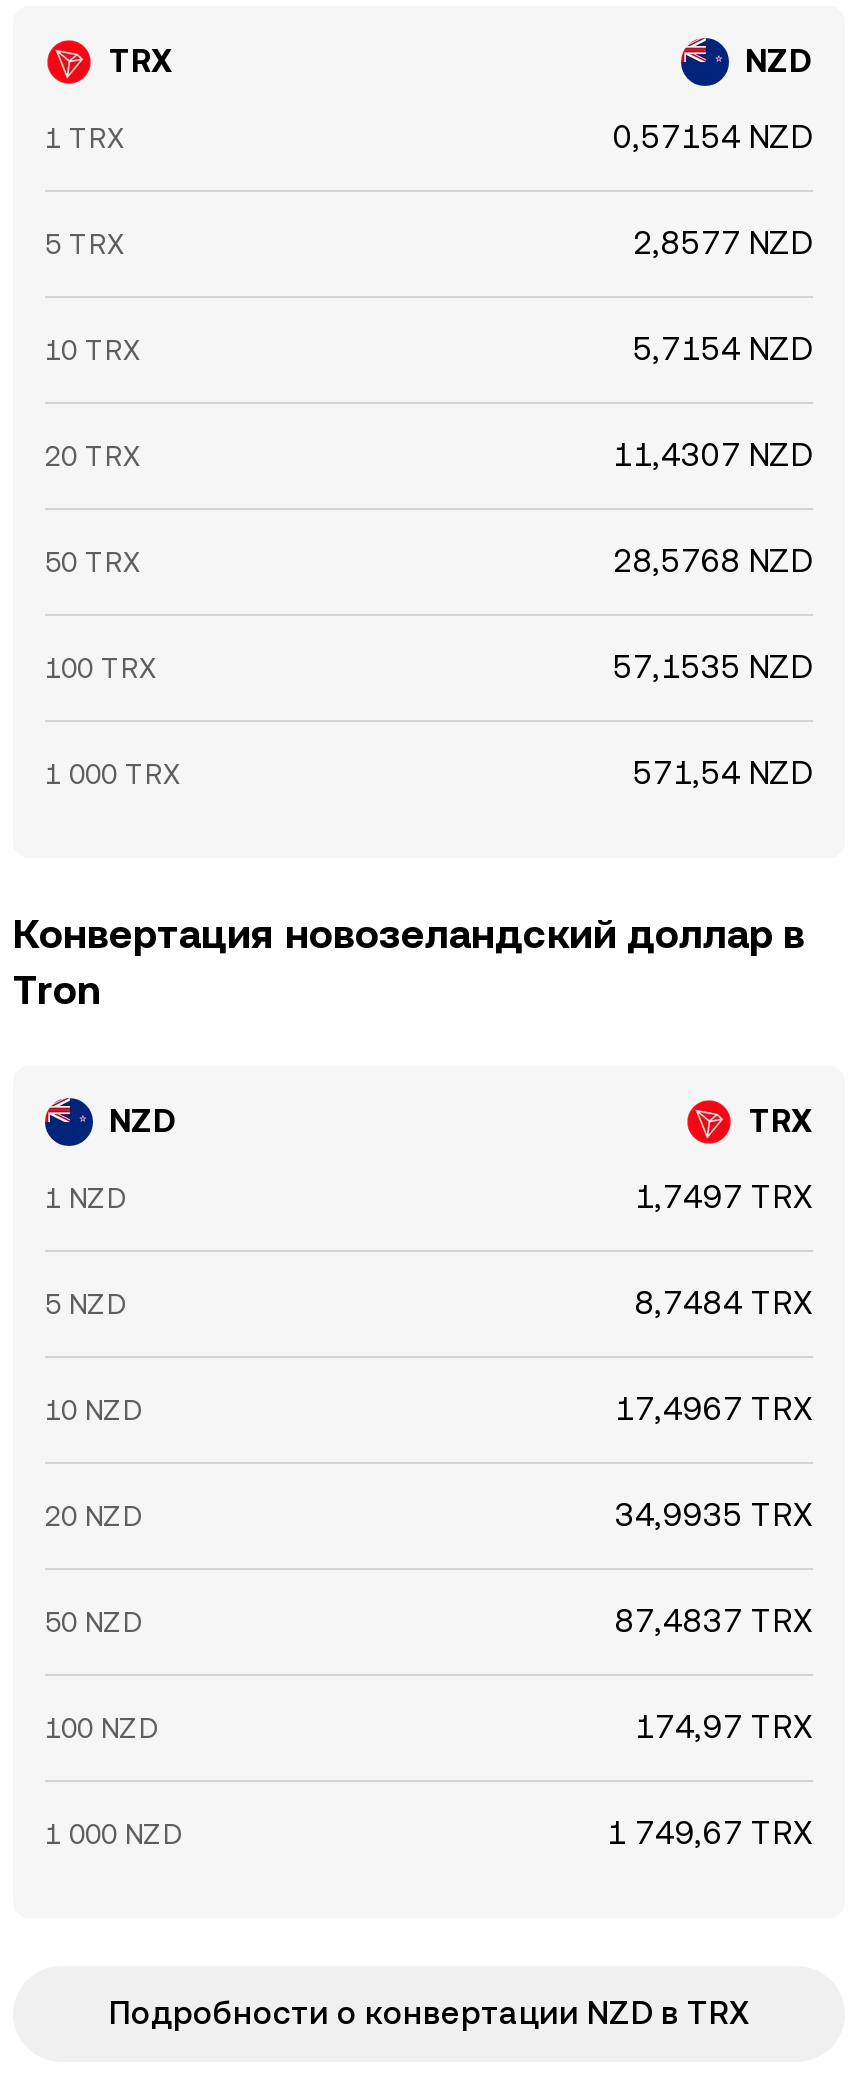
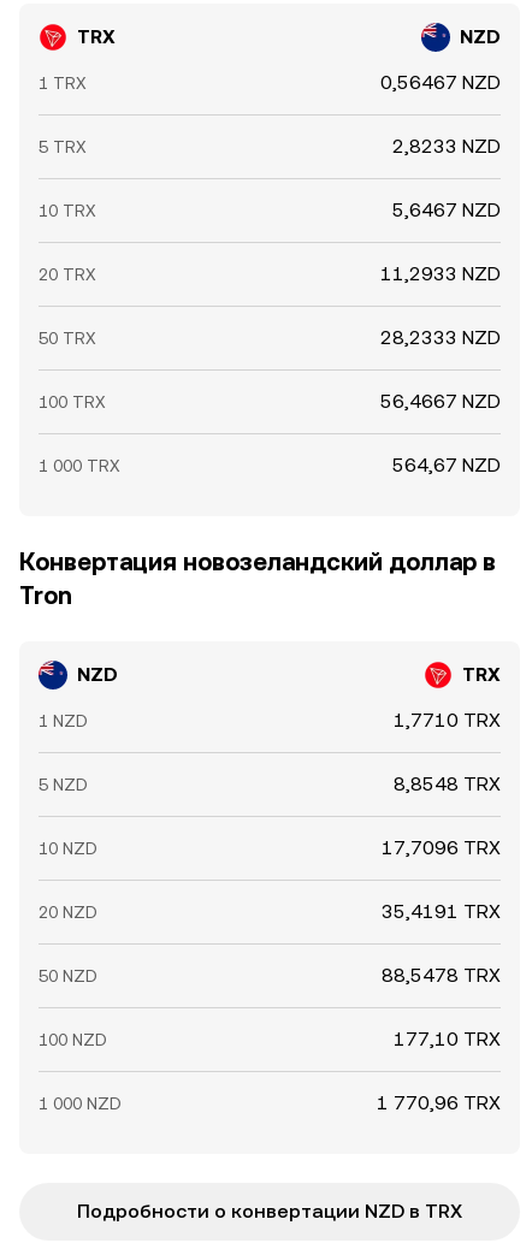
[613,118,813,156] 0,57154 NZD -> [380,71,501,94] 0,56467 NZD
[633,224,813,262] 2,8577 NZD -> [392,135,501,158] 2,8233 NZD
[633,330,813,368] 5,7154 NZD -> [392,199,501,221] 5,6467 NZD
[613,436,813,474] 11,4307 NZD -> [380,262,501,285] 11,2933 NZD
[613,542,813,580] 28,5768 NZD -> [380,326,501,349] 28,2333 NZD
[613,648,813,686] 57,1535 NZD -> [380,390,501,413] 56,4667 NZD
[633,754,813,792] 571,54 NZD -> [392,454,501,477] 564,67 NZD
[635,1178,813,1216] 1,7497 TRX -> [394,709,501,732] 1,7710 TRX
[635,1284,813,1322] 8,7484 TRX -> [394,773,501,795] 8,8548 TRX
[615,1390,813,1428] 17,4967 TRX -> [382,836,501,859] 17,7096 TRX
[615,1496,813,1534] 34,9935 TRX -> [382,900,501,923] 35,4191 TRX
[615,1602,813,1640] 87,4837 TRX -> [382,964,501,987] 88,5478 TRX
[635,1708,813,1746] 174,97 TRX -> [394,1028,501,1050] 177,10 TRX
[607,1814,813,1852] 1 749,67 TRX -> [377,1091,501,1114] 1 770,96 TRX

